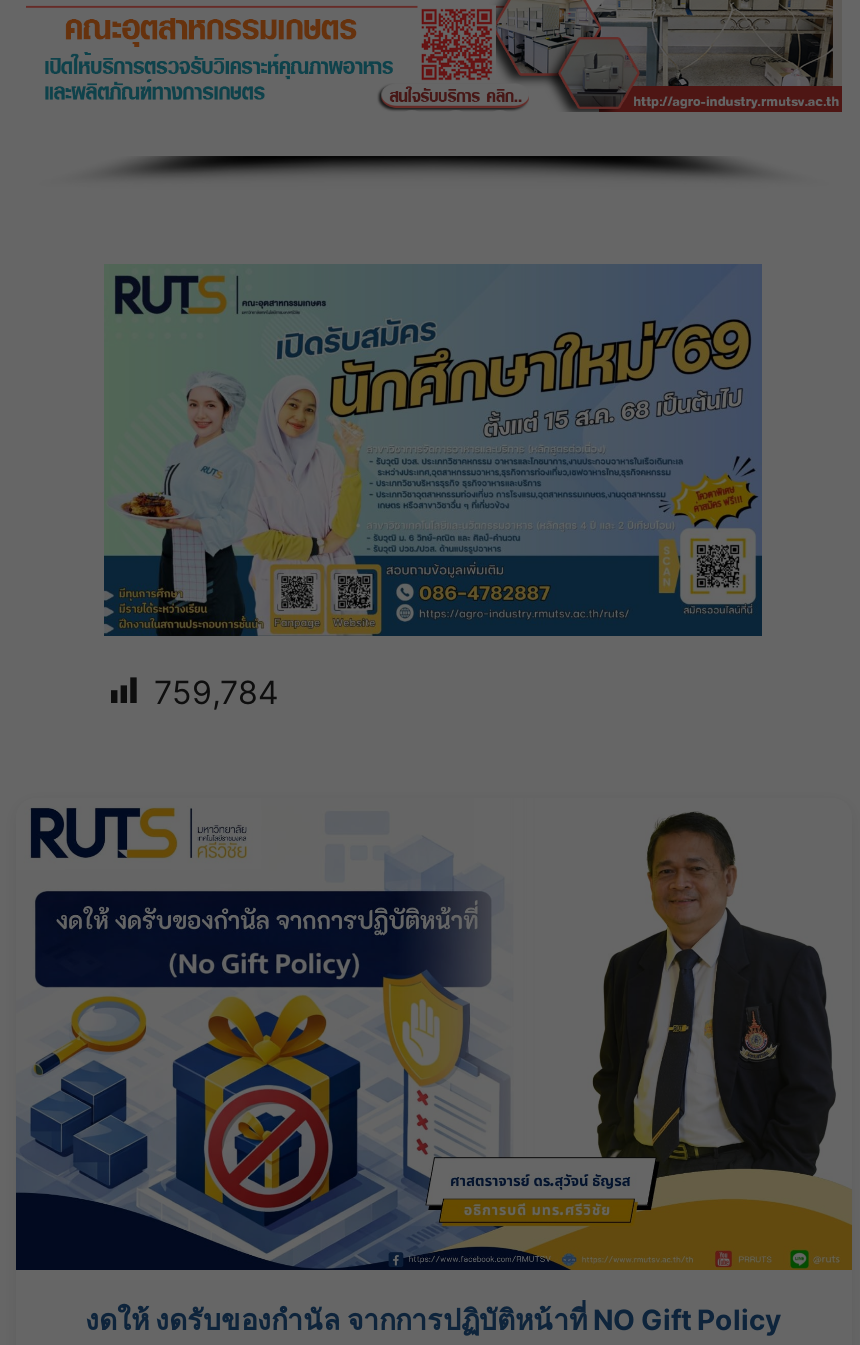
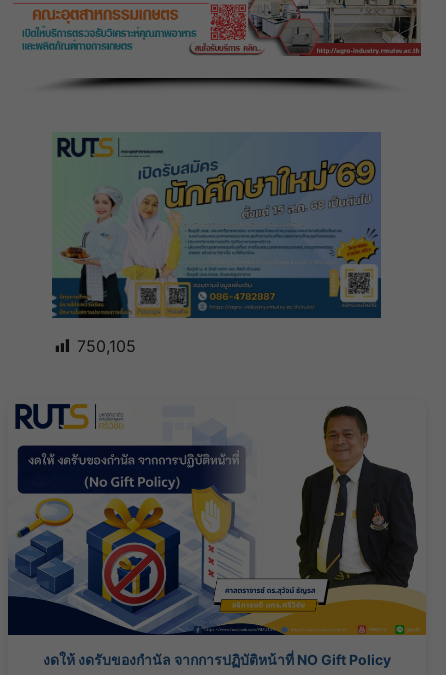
[154,672,278,712] 759,784 -> [77,336,136,356] 750,105

